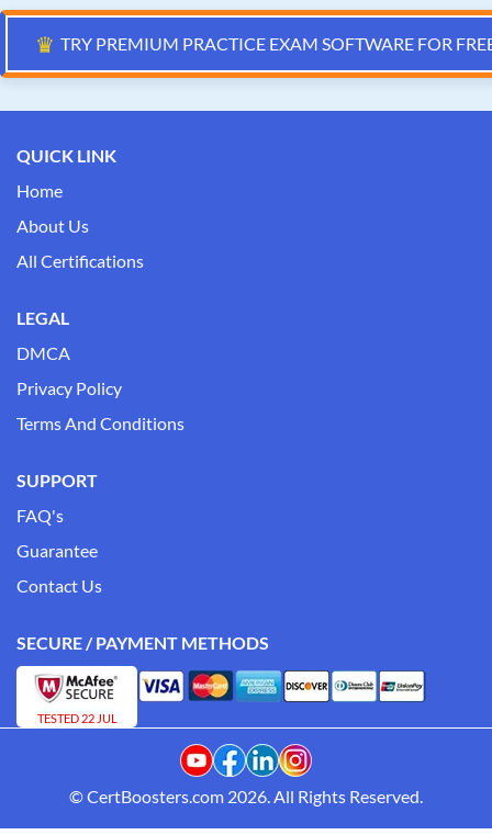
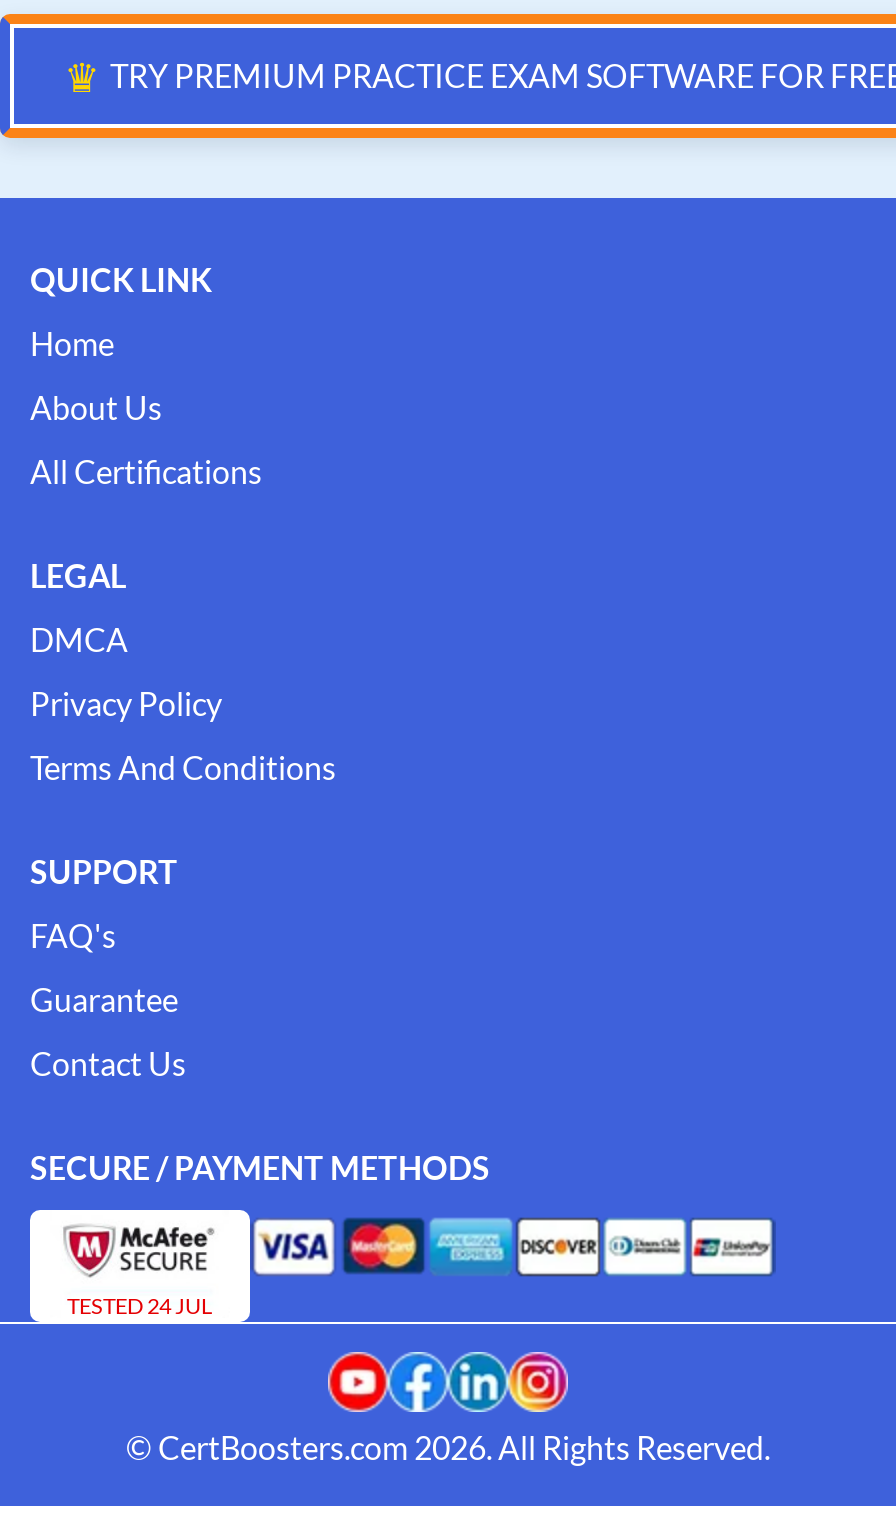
[37,711,117,725] TESTED 22 JUL -> [67,1292,213,1318] TESTED 24 JUL

